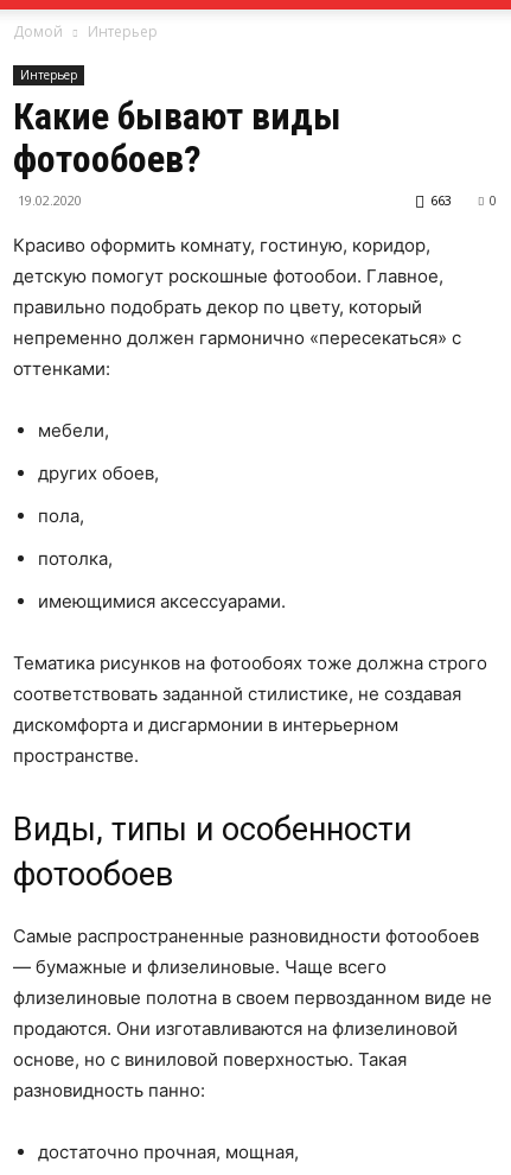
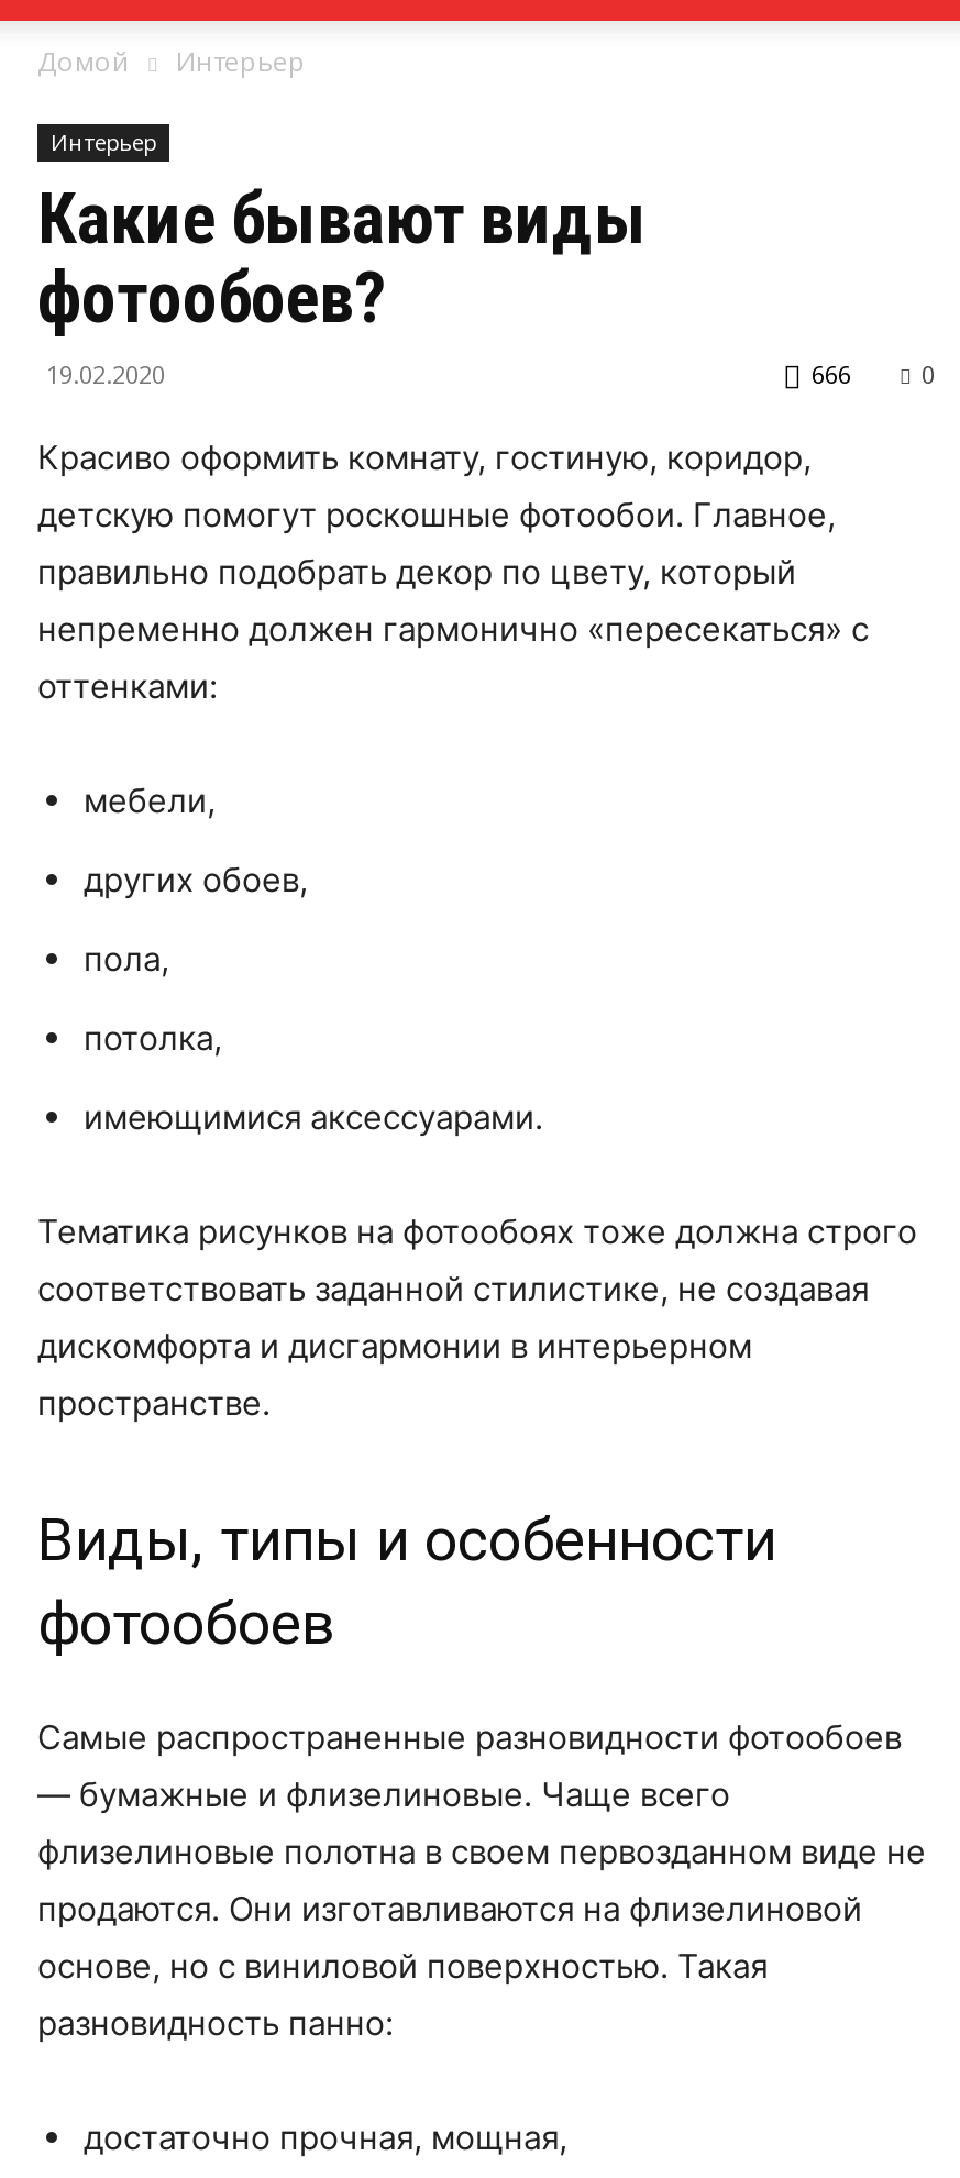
[430,191,452,209] 663 -> [812,357,851,390] 666

